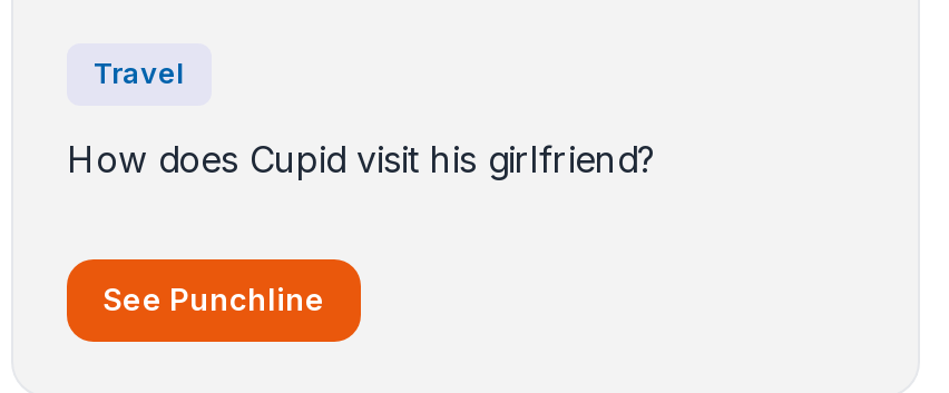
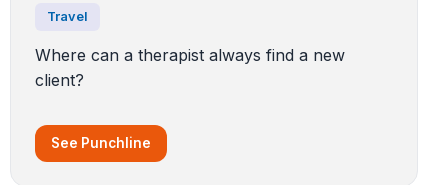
[67,136,657,181] How does Cupid visit his girlfriend? -> [35,45,345,90] Where can a therapist always find a new | client?

